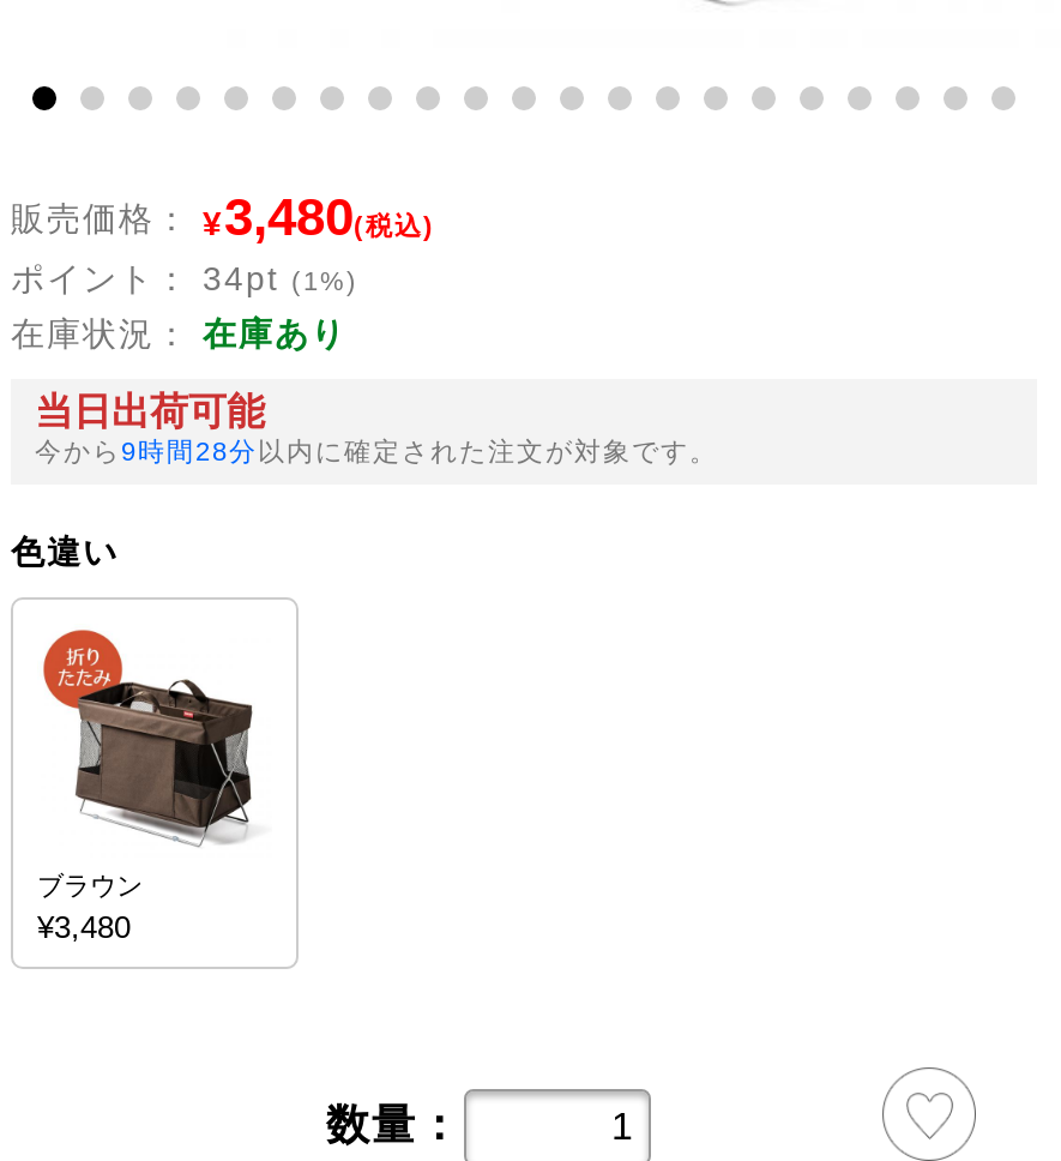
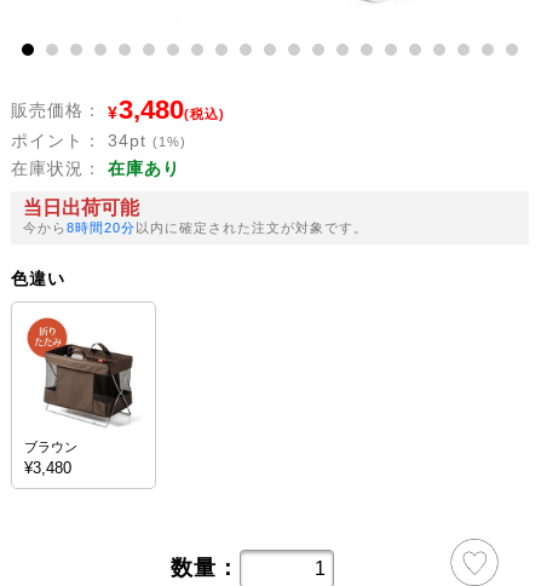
[35,437,718,466] 今から9時間28分以内に確定された注文が対象です。 -> [23,220,368,235] 今から8時間20分以内に確定された注文が対象です。

